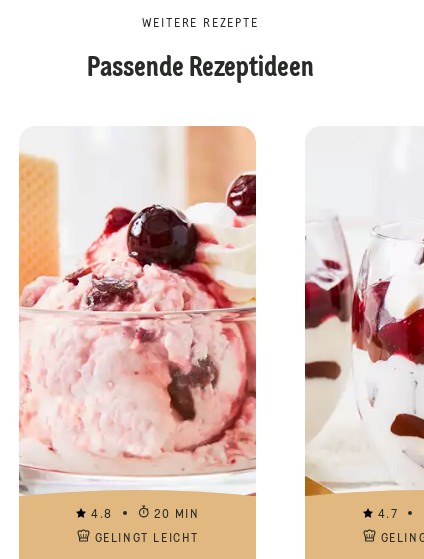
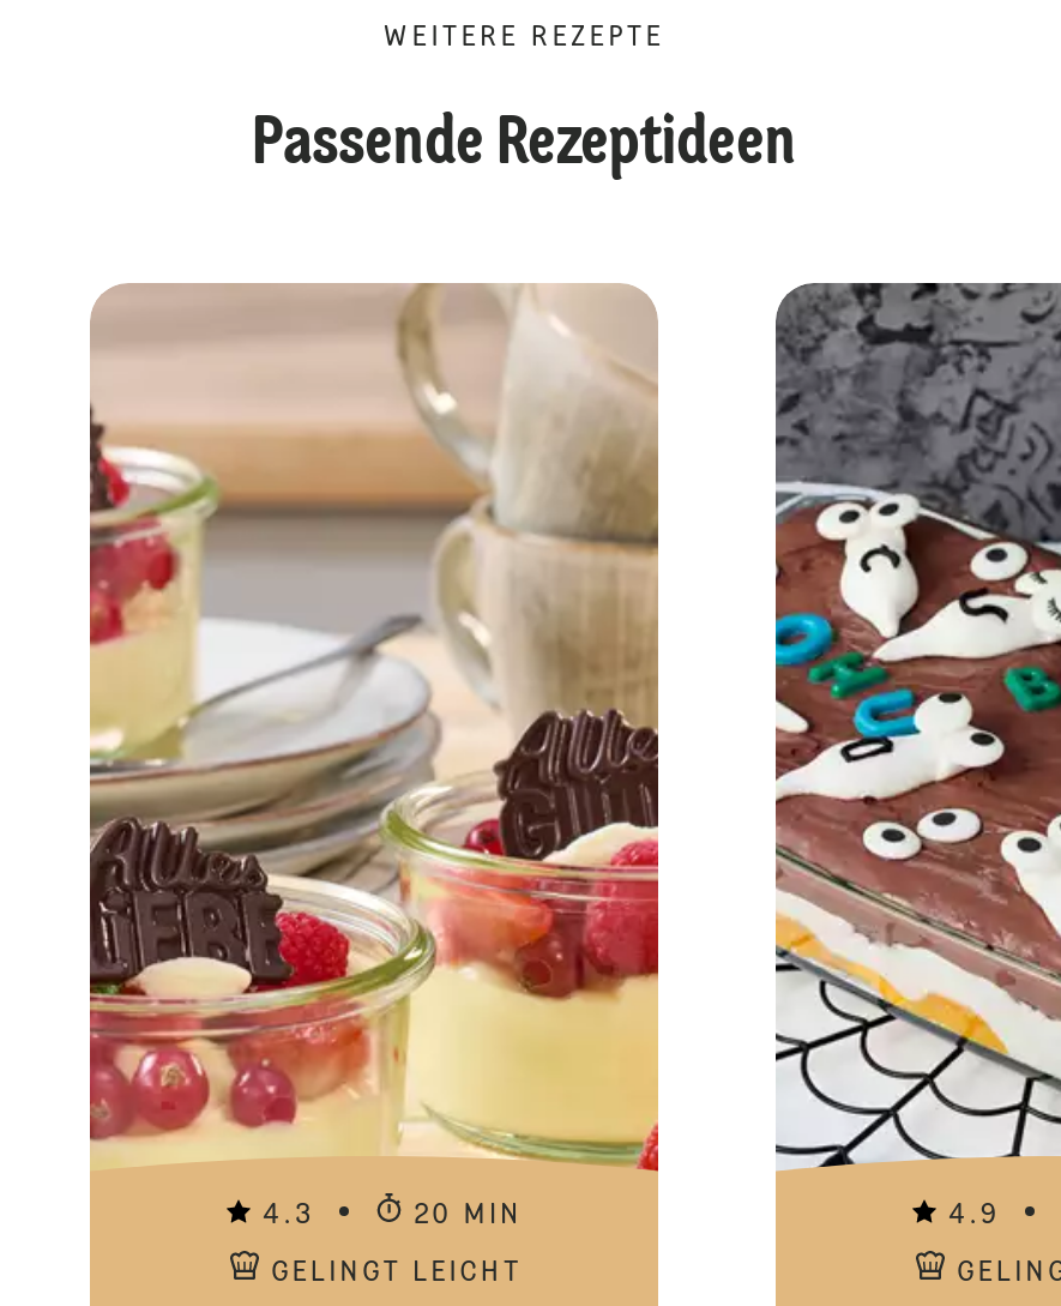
[18,126,257,521] [image] | 4.8 -> [88,283,661,1230] [image] | 4.3
[304,126,421,521] [image] | 4.7 -> [773,281,1054,1230] [image] | 4.9

